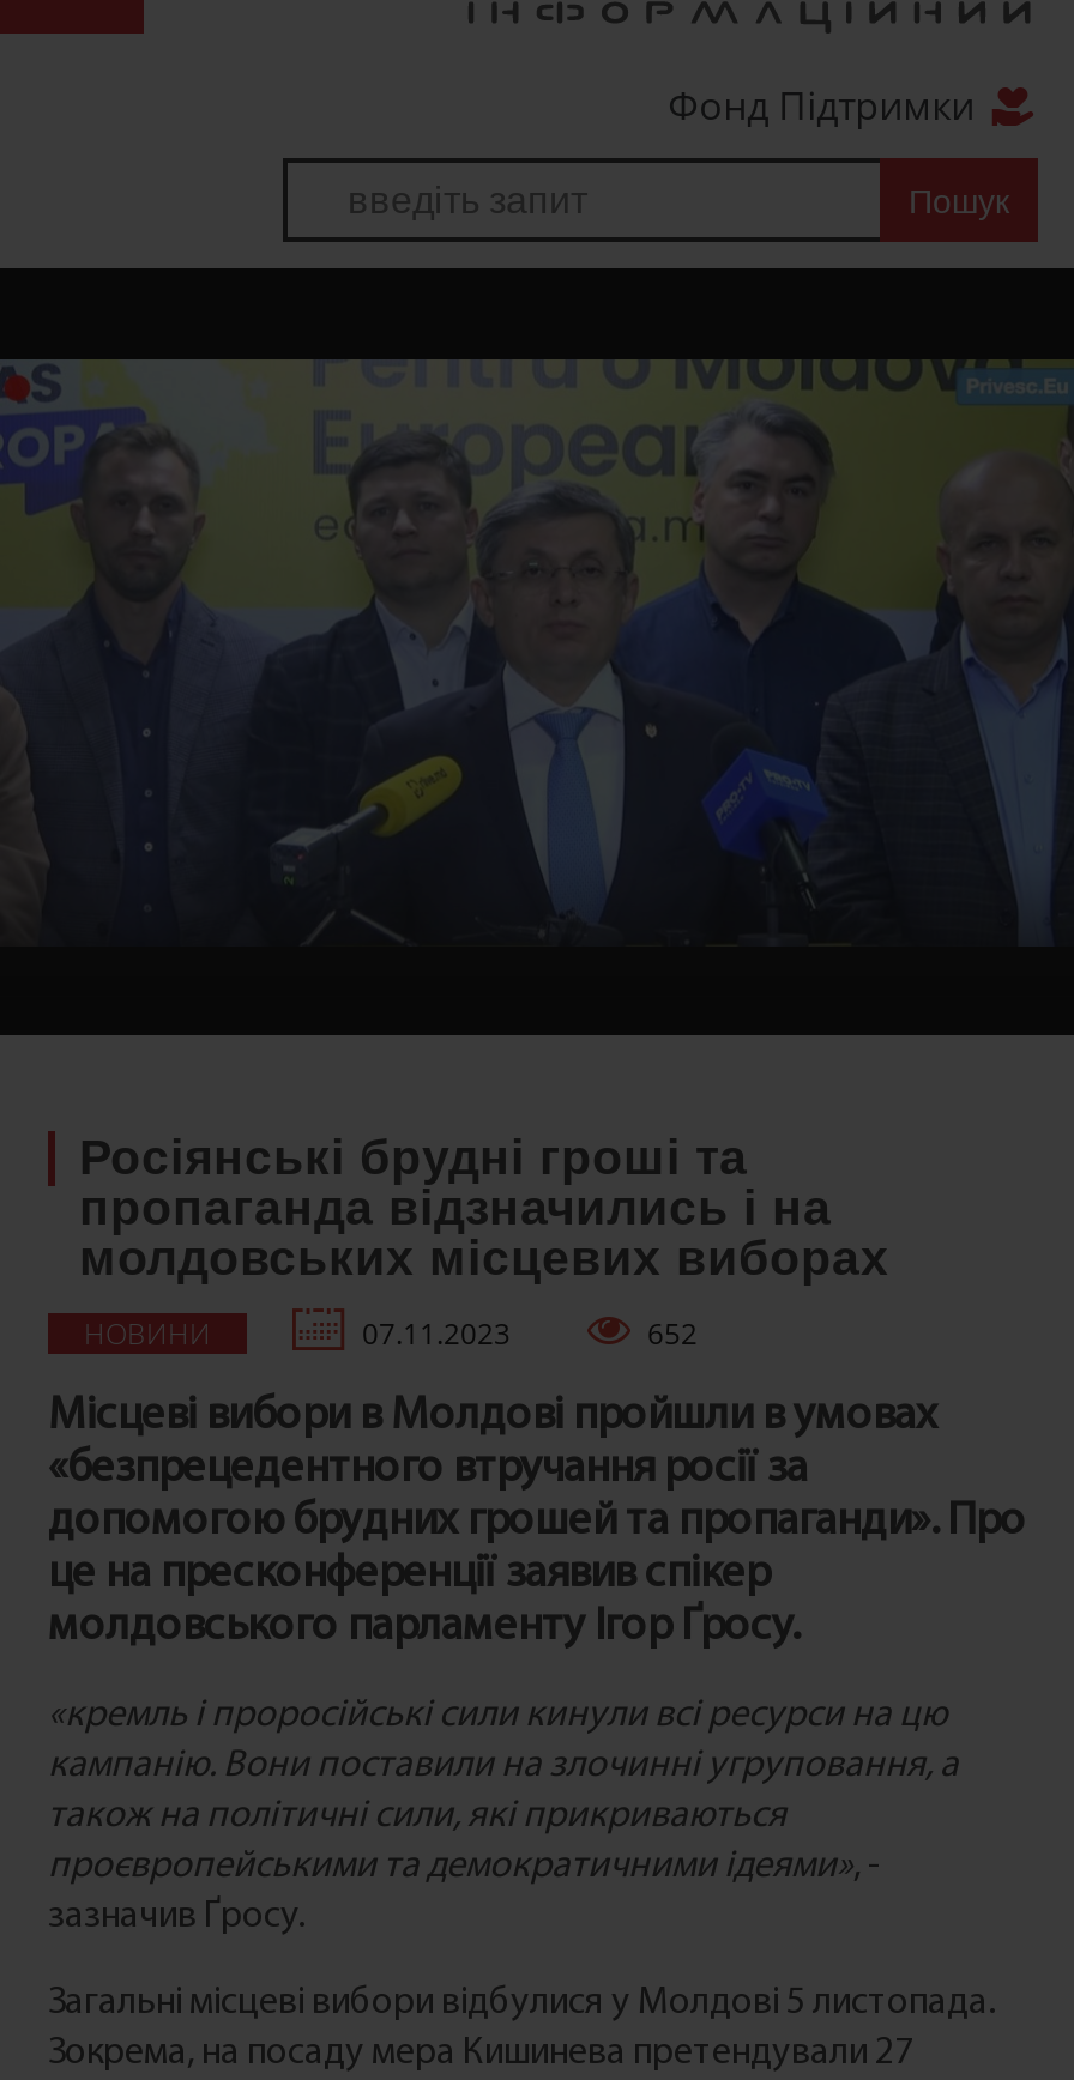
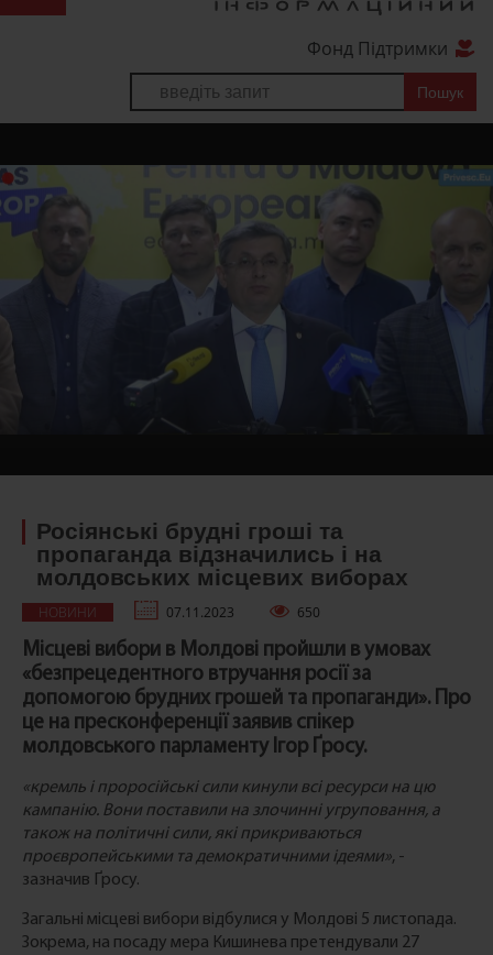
[647,1313,698,1354] 652 -> [297,603,320,622] 650

